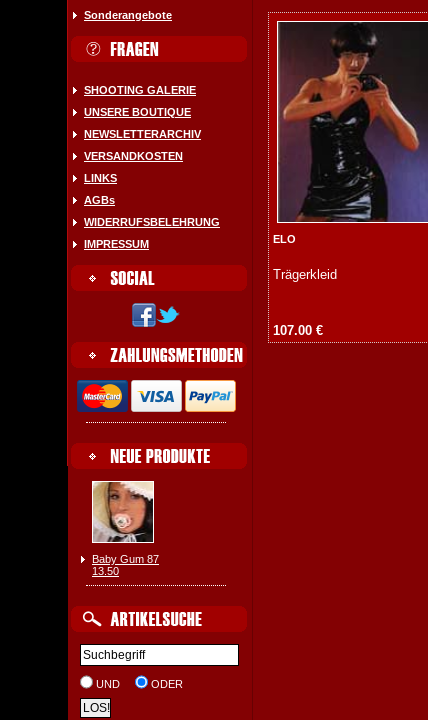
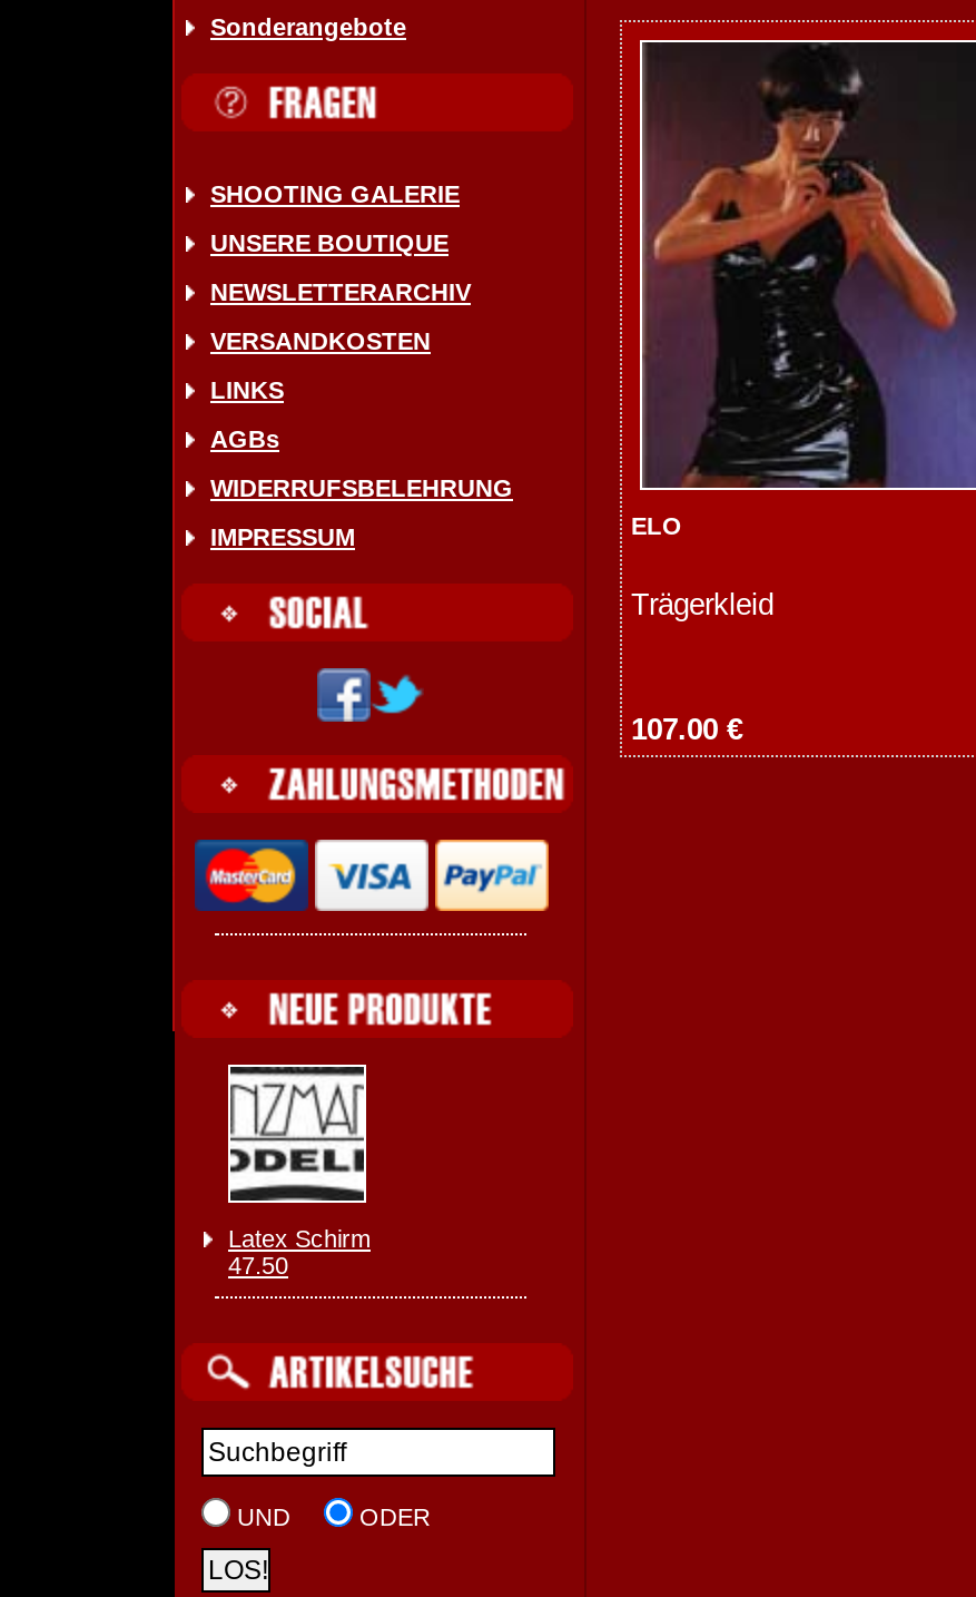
[92,481,159,577] [image] | Baby Gum 87 | 13.50 -> [228,1065,371,1278] [image] | Latex Schirm | 47.50

